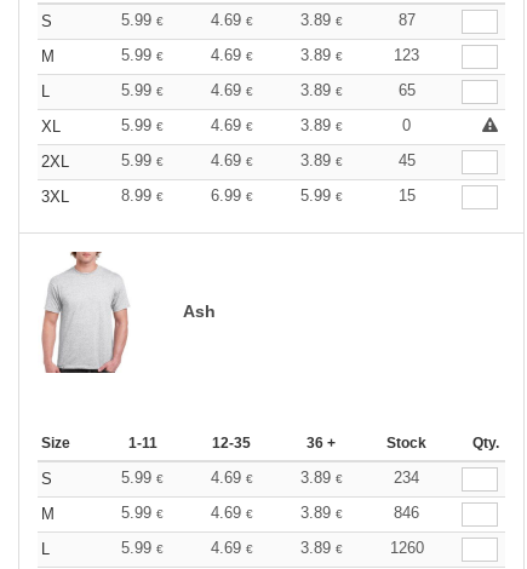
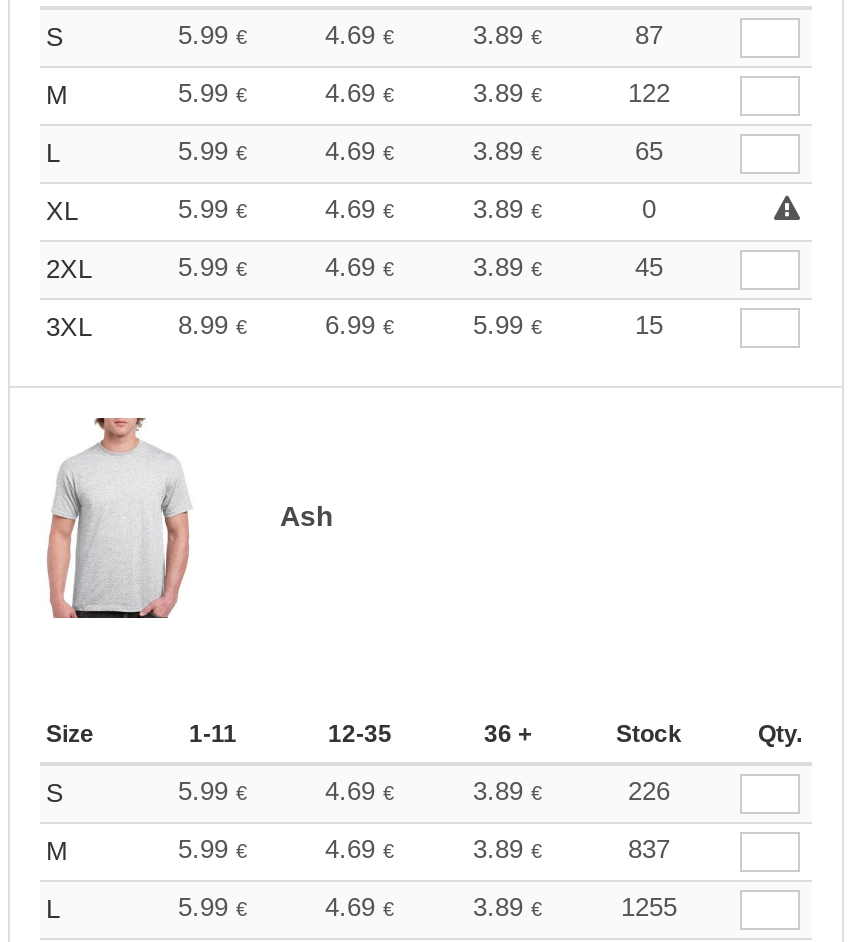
[394,46,419,64] 123 -> [628,78,670,108] 122
[394,468,419,486] 234 -> [628,776,670,806] 226
[394,503,419,522] 846 -> [628,834,670,864] 837
[389,538,423,557] 1260 -> [621,892,677,922] 1255

